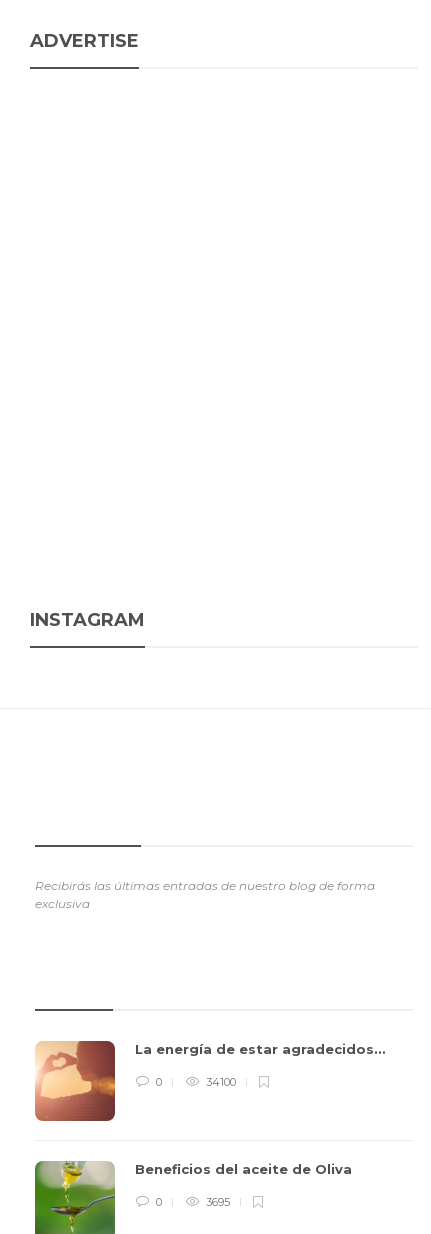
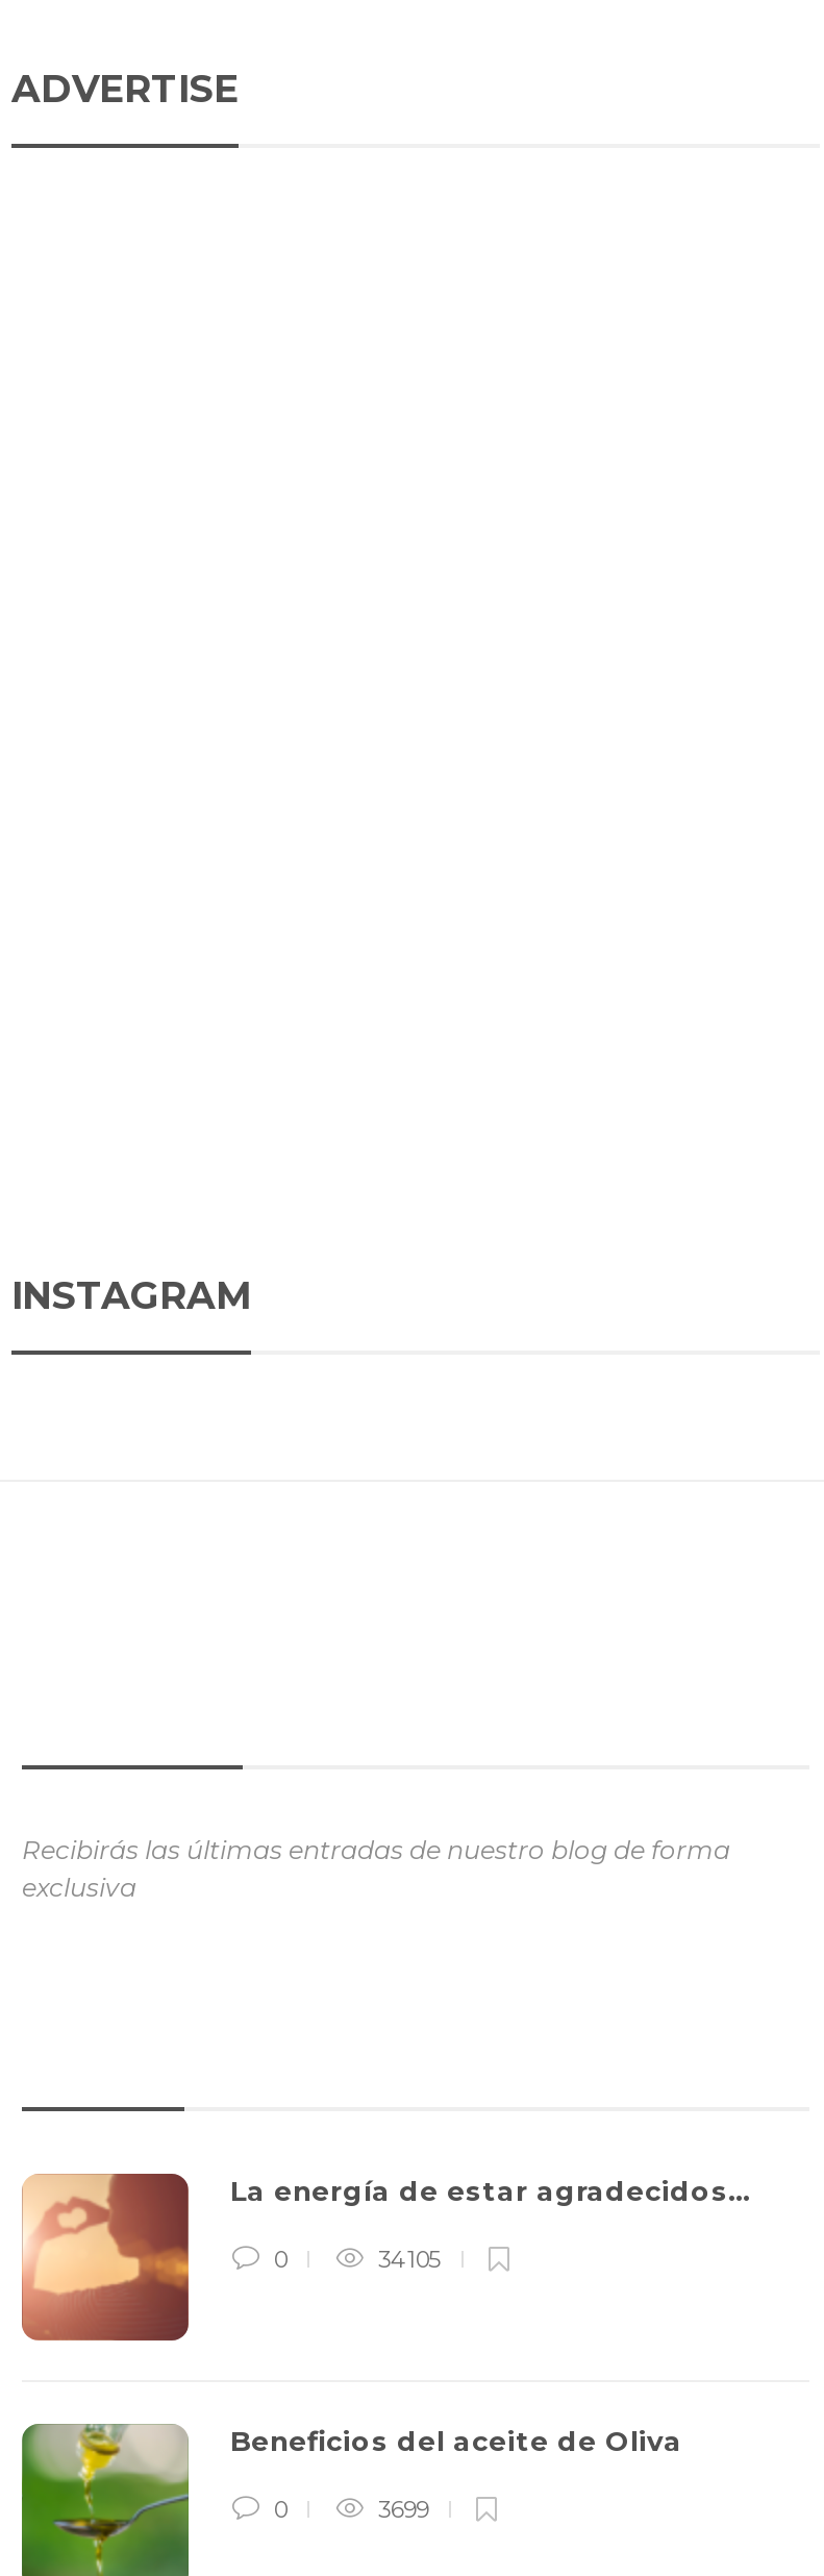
[203,1075,236,1089] 34100 -> [372,2246,441,2275] 34105
[203,1195,230,1209] 3695 -> [372,2496,428,2525] 3699

